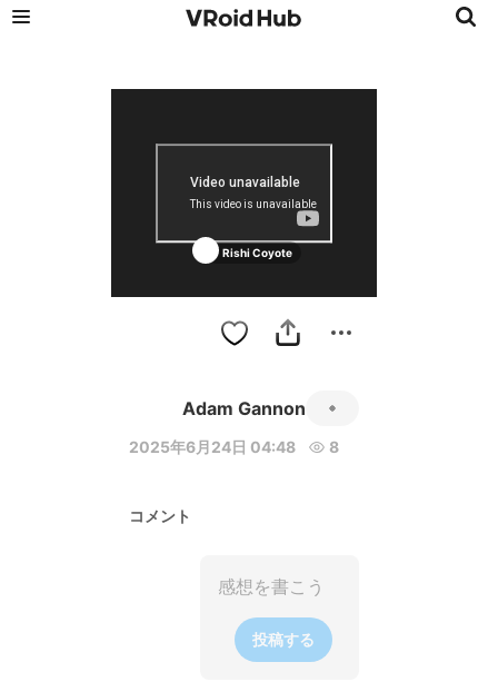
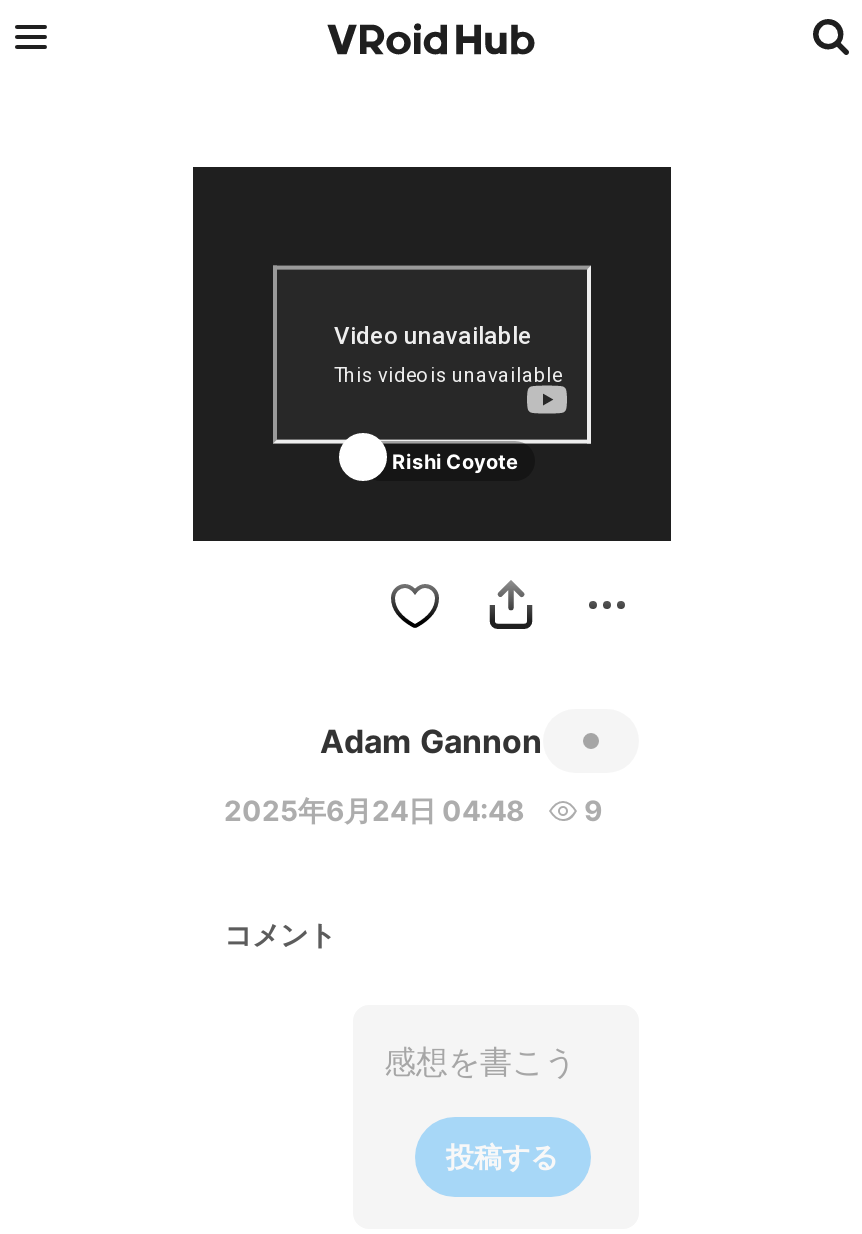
[128,437,338,456] 2025年6月24日 04:48 8 -> [224,793,602,827] 2025年6月24日 04:48 9

